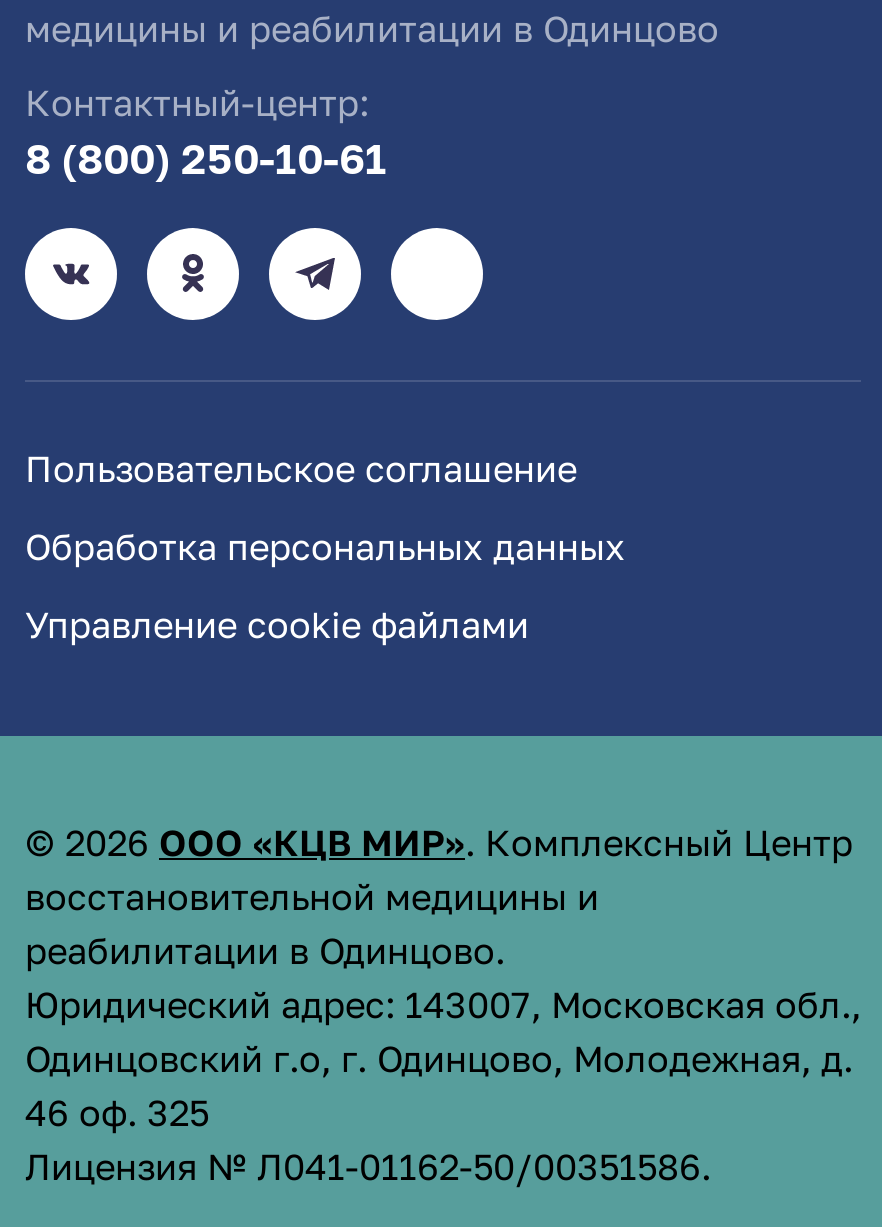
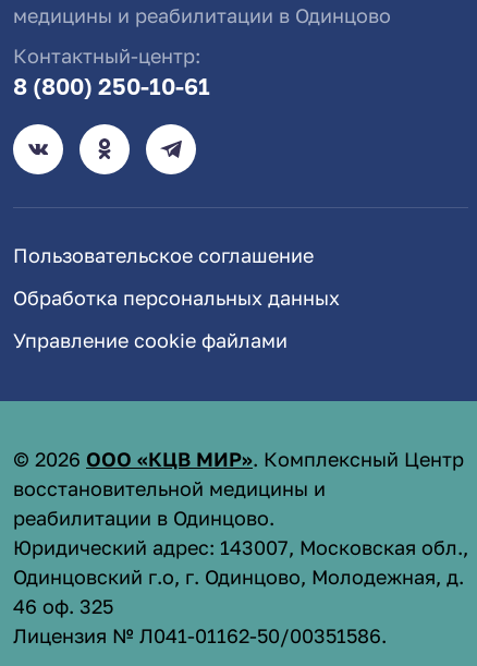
[389,226,485,322] [image] -> none

